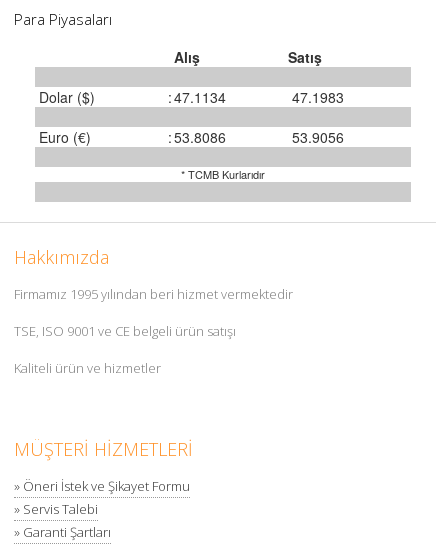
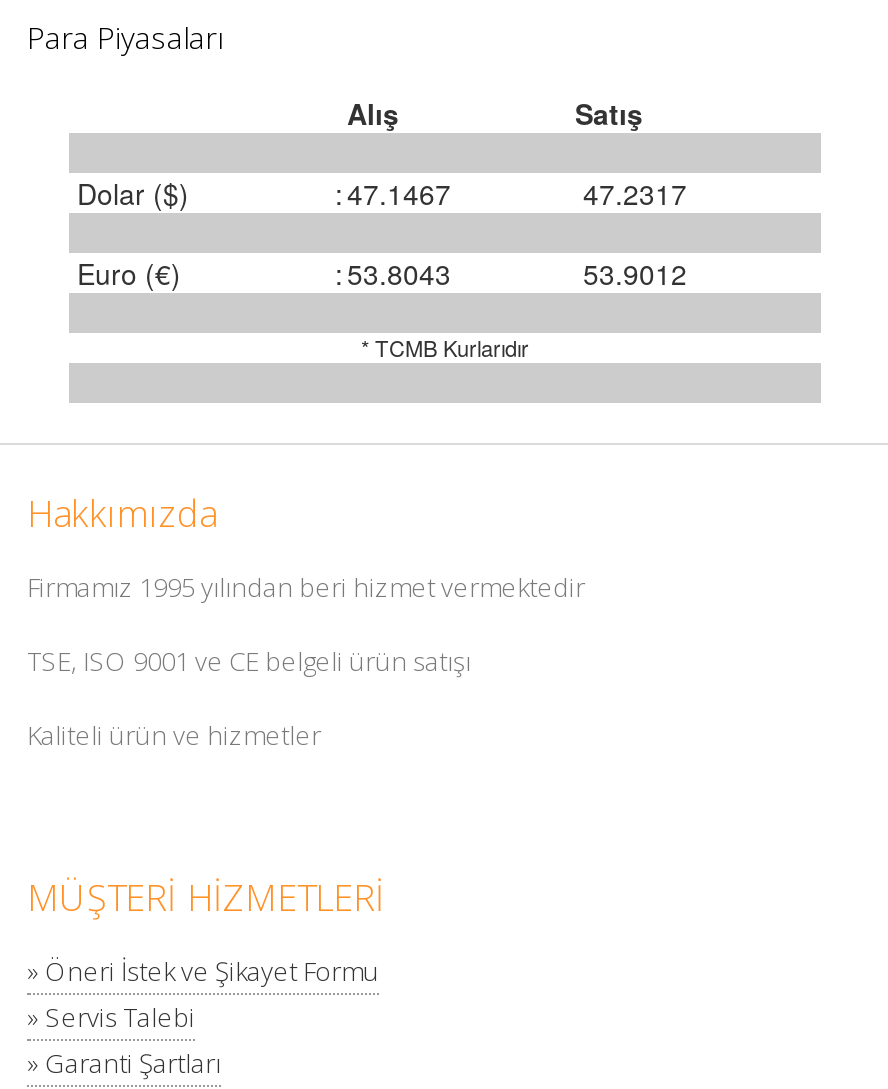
[168,87,226,107] : 47.1134 -> [335,173,451,213] : 47.1467
[288,87,344,107] 47.1983 -> [575,173,687,213] 47.2317
[168,127,226,147] : 53.8086 -> [335,253,451,293] : 53.8043
[288,127,344,147] 53.9056 -> [575,253,687,293] 53.9012

